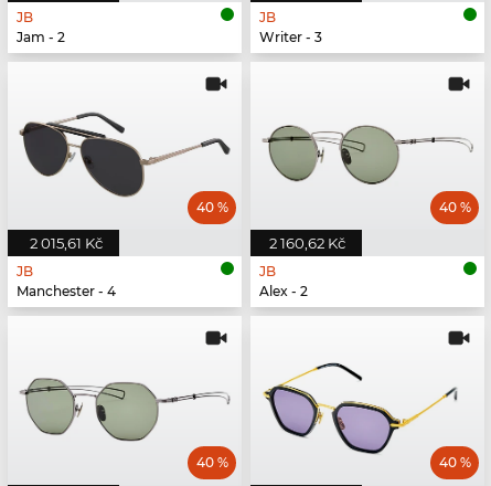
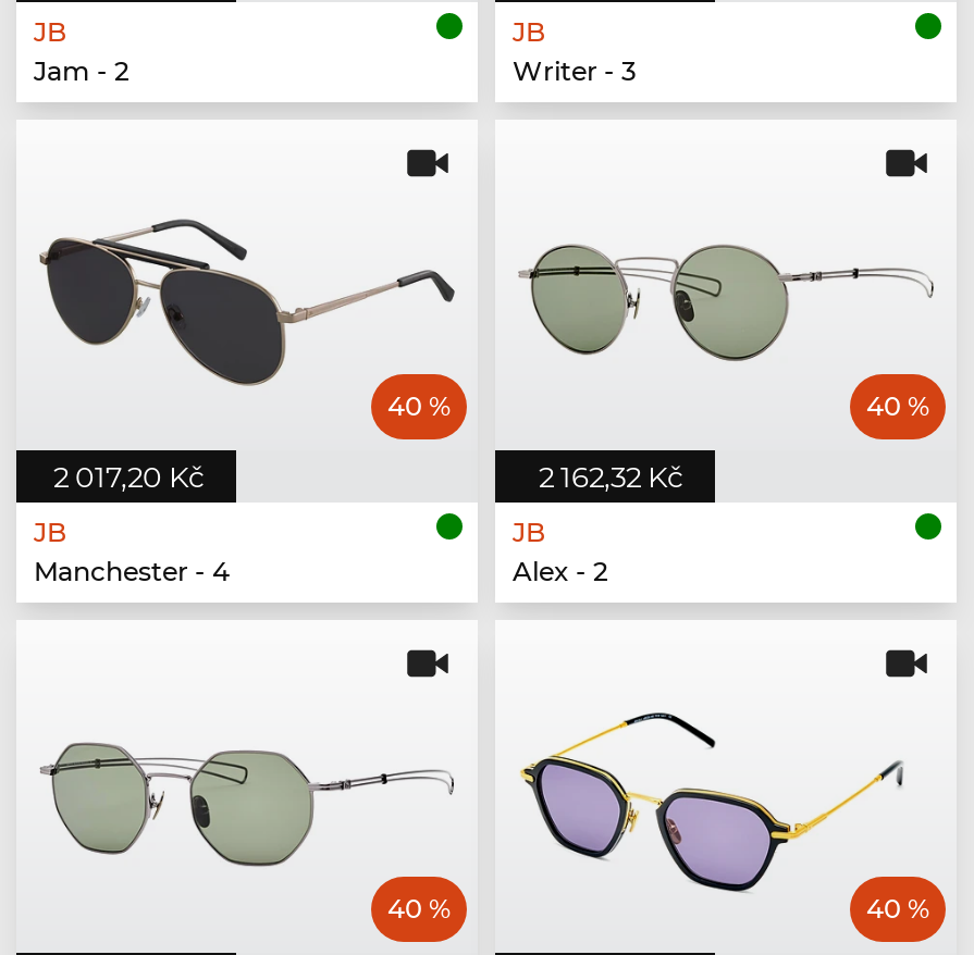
[30,234,103,252] 2 015,61 Kč -> [53,460,204,494] 2 017,20 Kč
[269,234,345,252] 2 160,62 Kč -> [539,460,682,494] 2 162,32 Kč

